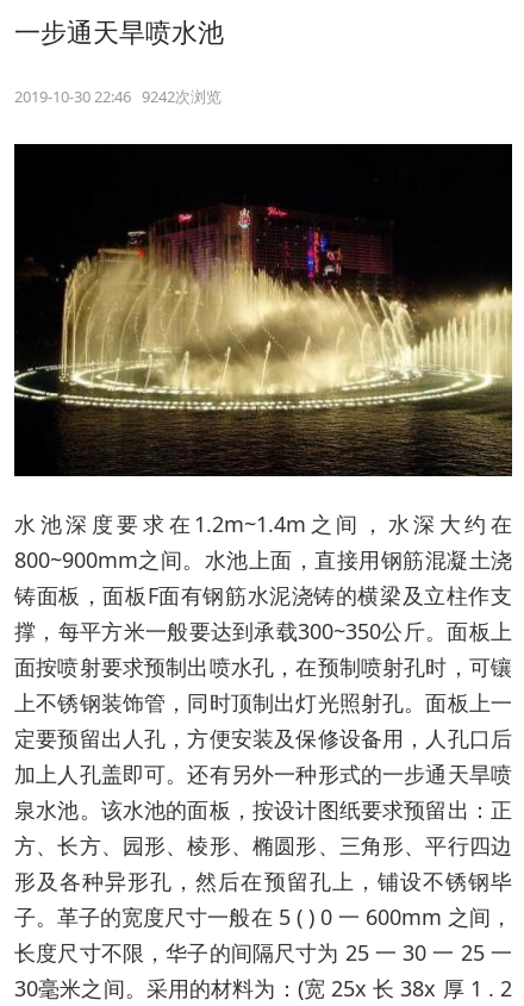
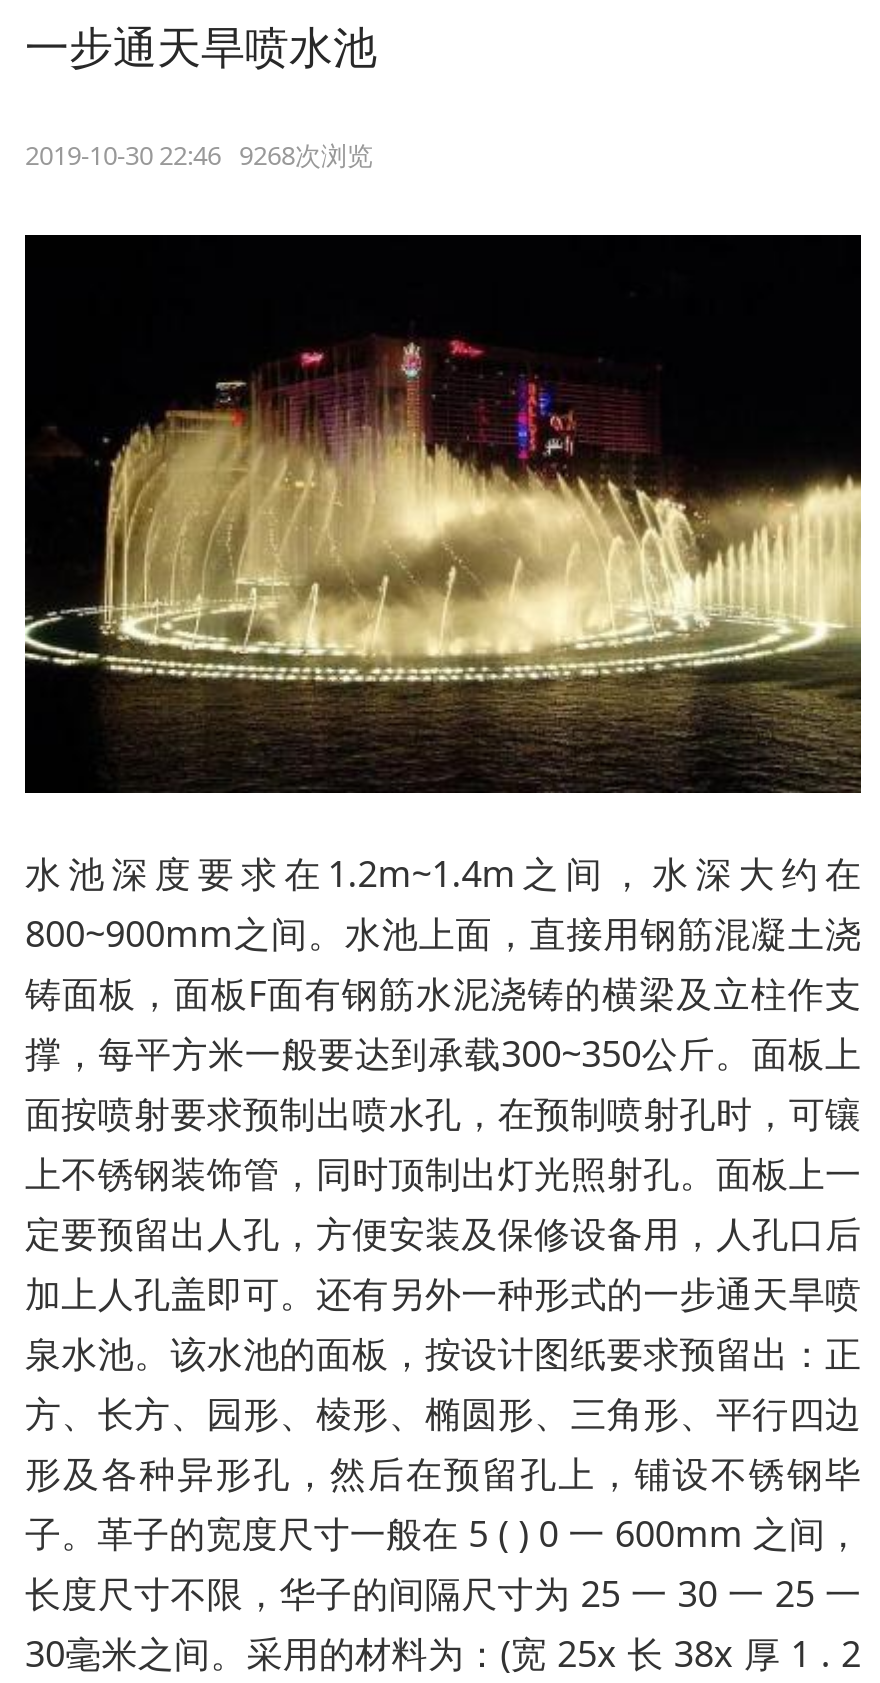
[14,86,222,107] 2019-10-30 22:46 9242次浏览 -> [25,137,373,173] 2019-10-30 22:46 9268次浏览

